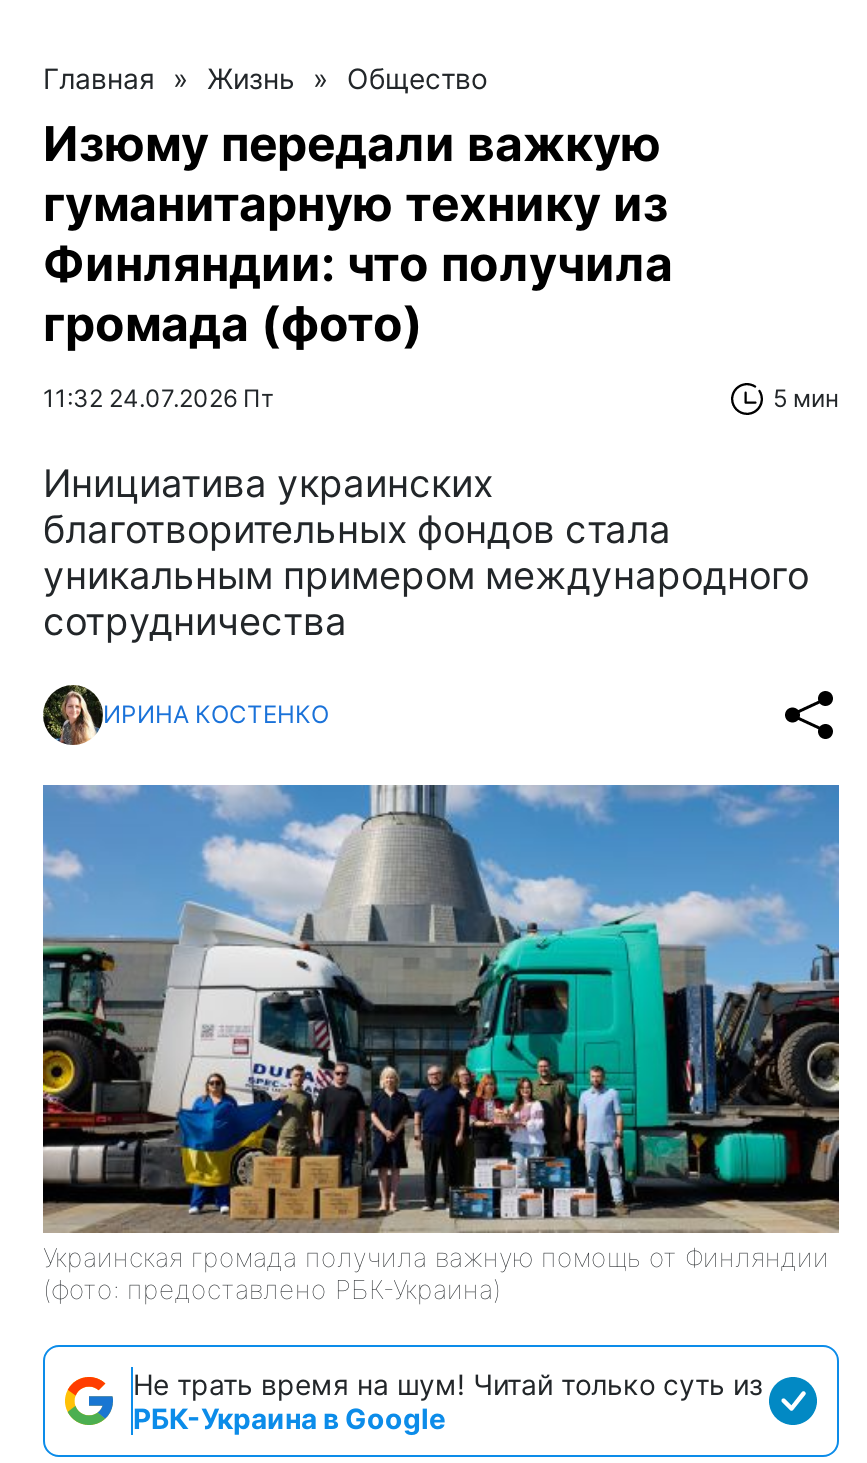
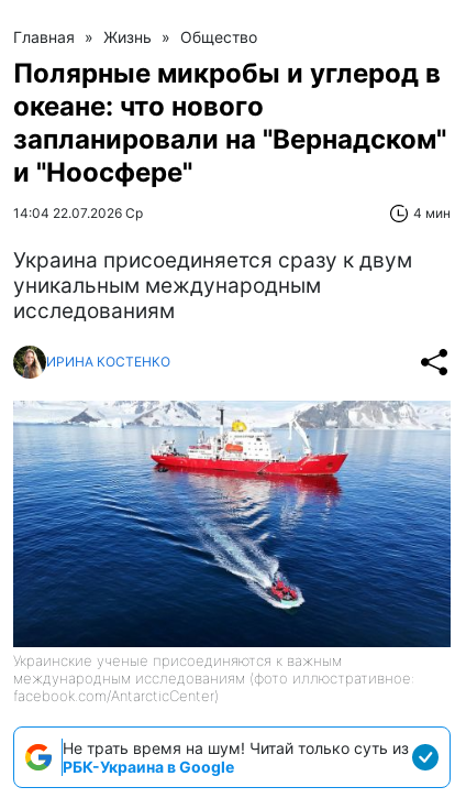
[43,115,673,353] Изюму передали важкую | гуманитарную технику из | Финляндии: что получила | громада (фото) -> [13,57,446,188] Полярные микробы и углерод в | океане: что нового | запланировали на "Вернадском" | и "Ноосфере"
[43,383,839,413] 11:32 24.07.2026 Пт | 5 мин -> [13,205,451,221] 14:04 22.07.2026 Ср | 4 мин
[43,461,809,645] Инициатива украинских | благотворительных фондов стала | уникальным примером международного | сотрудничества -> [13,248,412,323] Украина присоединяется сразу к двум | уникальным международным | исследованиям
moved [103,700,329,730] -> [46,354,170,370]: ИРИНА КОСТЕНКО
[41,783,841,1305] [image] | Украинская громада получила важную помощь от Финляндии | (фото: предоставлено РБК-Украина) -> [12,402,452,704] [image] | Украинские ученые присоединяются к важным | международным исследованиям (фото иллюстративное: | facebook.com/AntarcticCenter)

